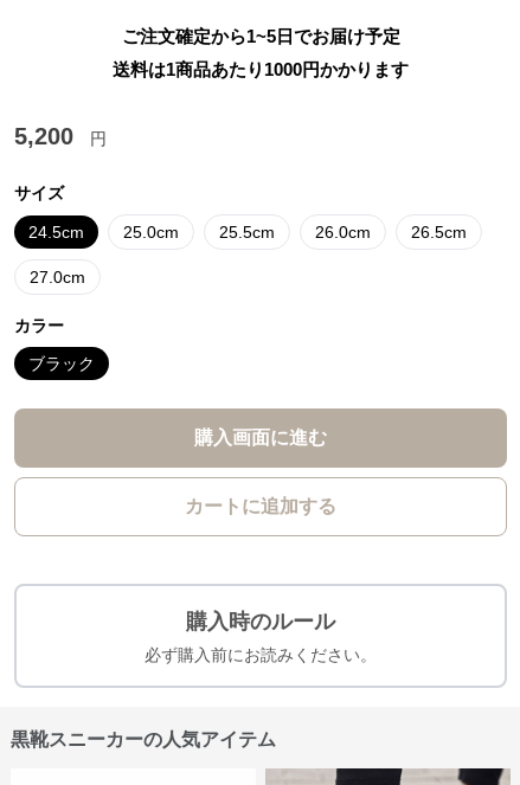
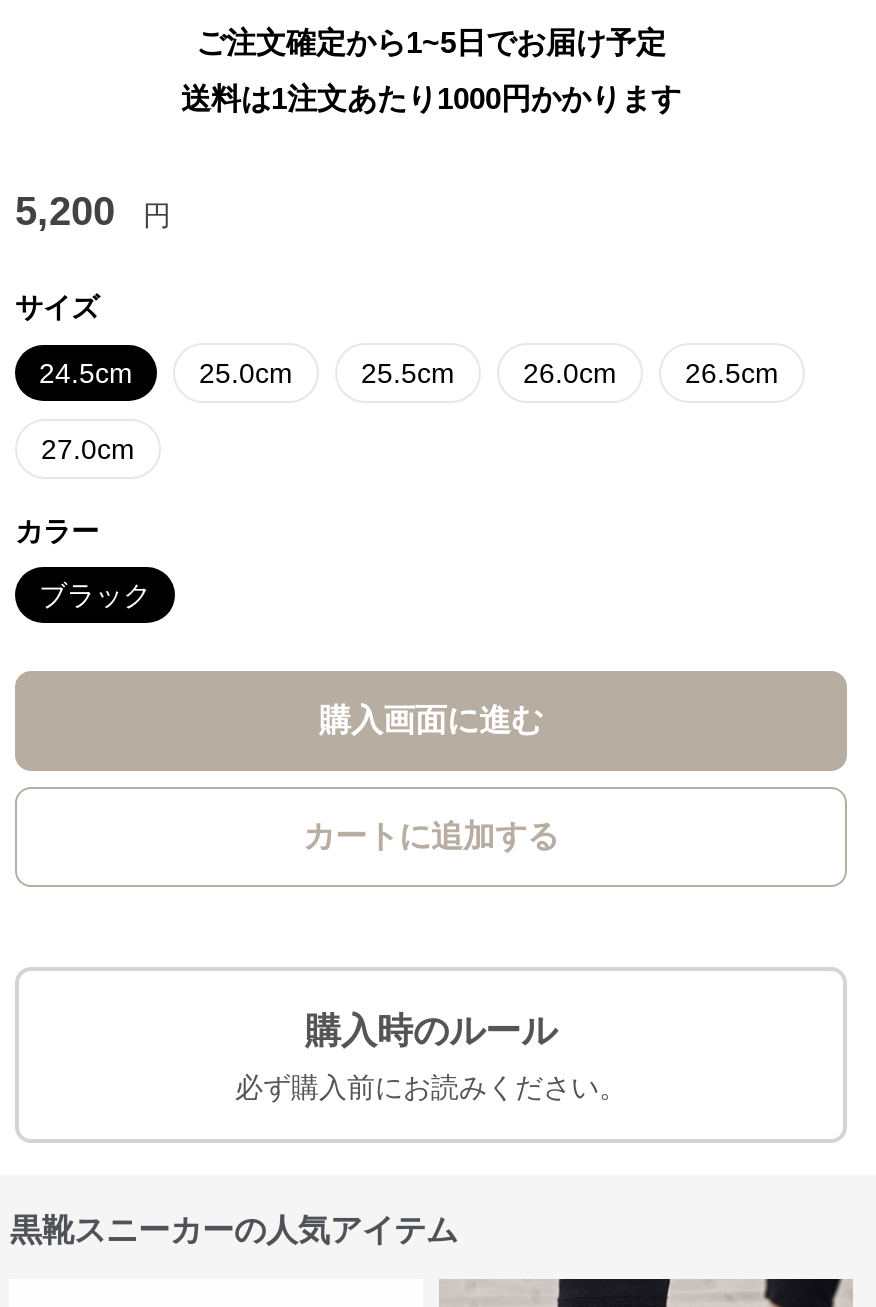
[113,59,409,79] 送料は1商品あたり1000円かかります -> [181,81,681,115] 送料は1注文あたり1000円かかります

